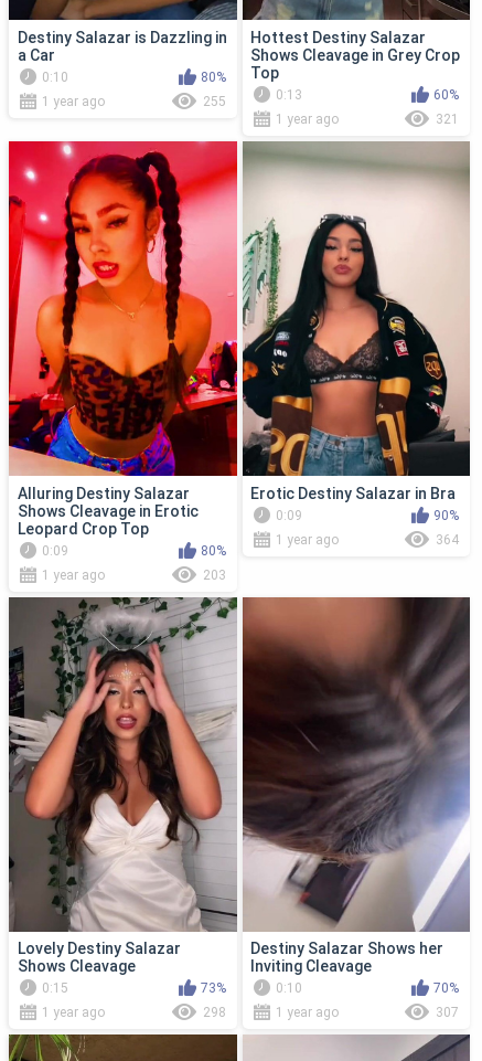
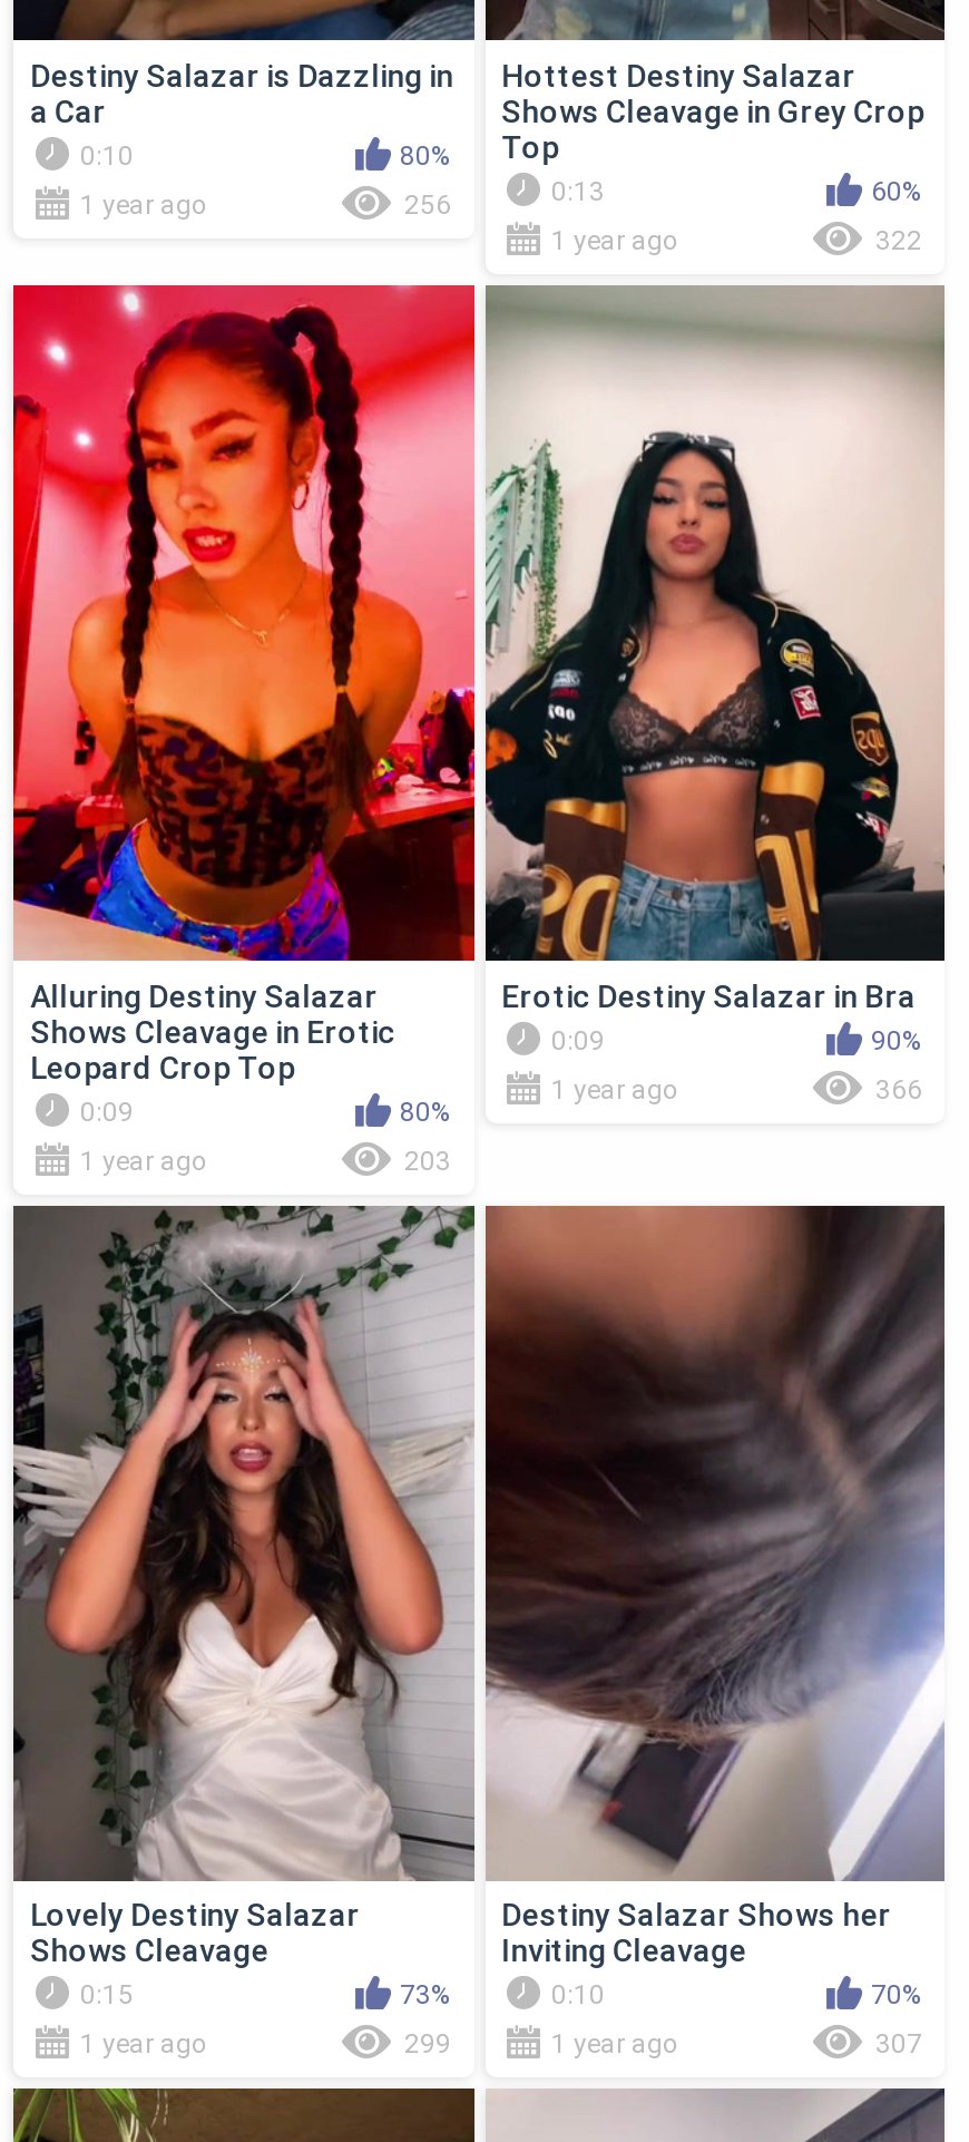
[202,94,226,109] 255 -> [404,189,451,220] 256
[436,111,459,127] 321 -> [875,224,922,256] 322
[436,532,459,547] 364 -> [875,1073,922,1105] 366
[202,1005,226,1021] 298 -> [404,2029,451,2061] 299

